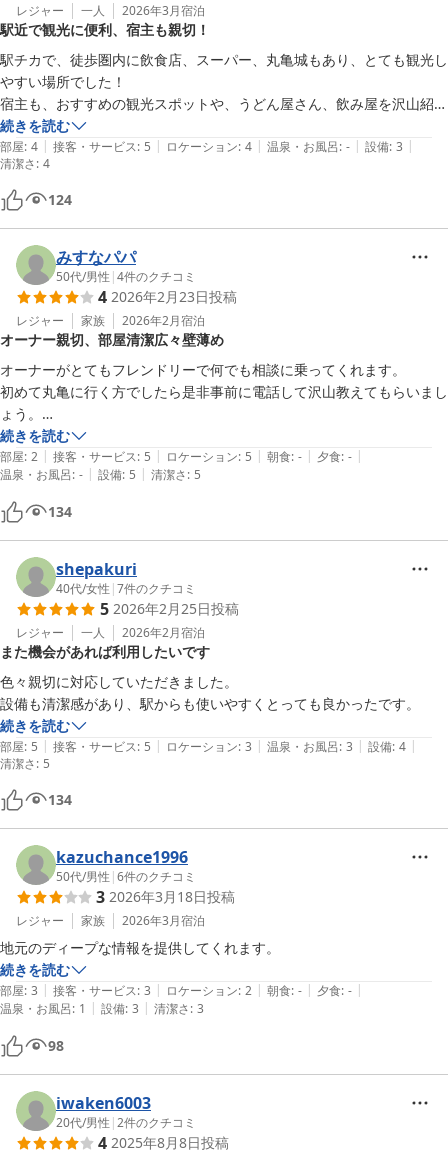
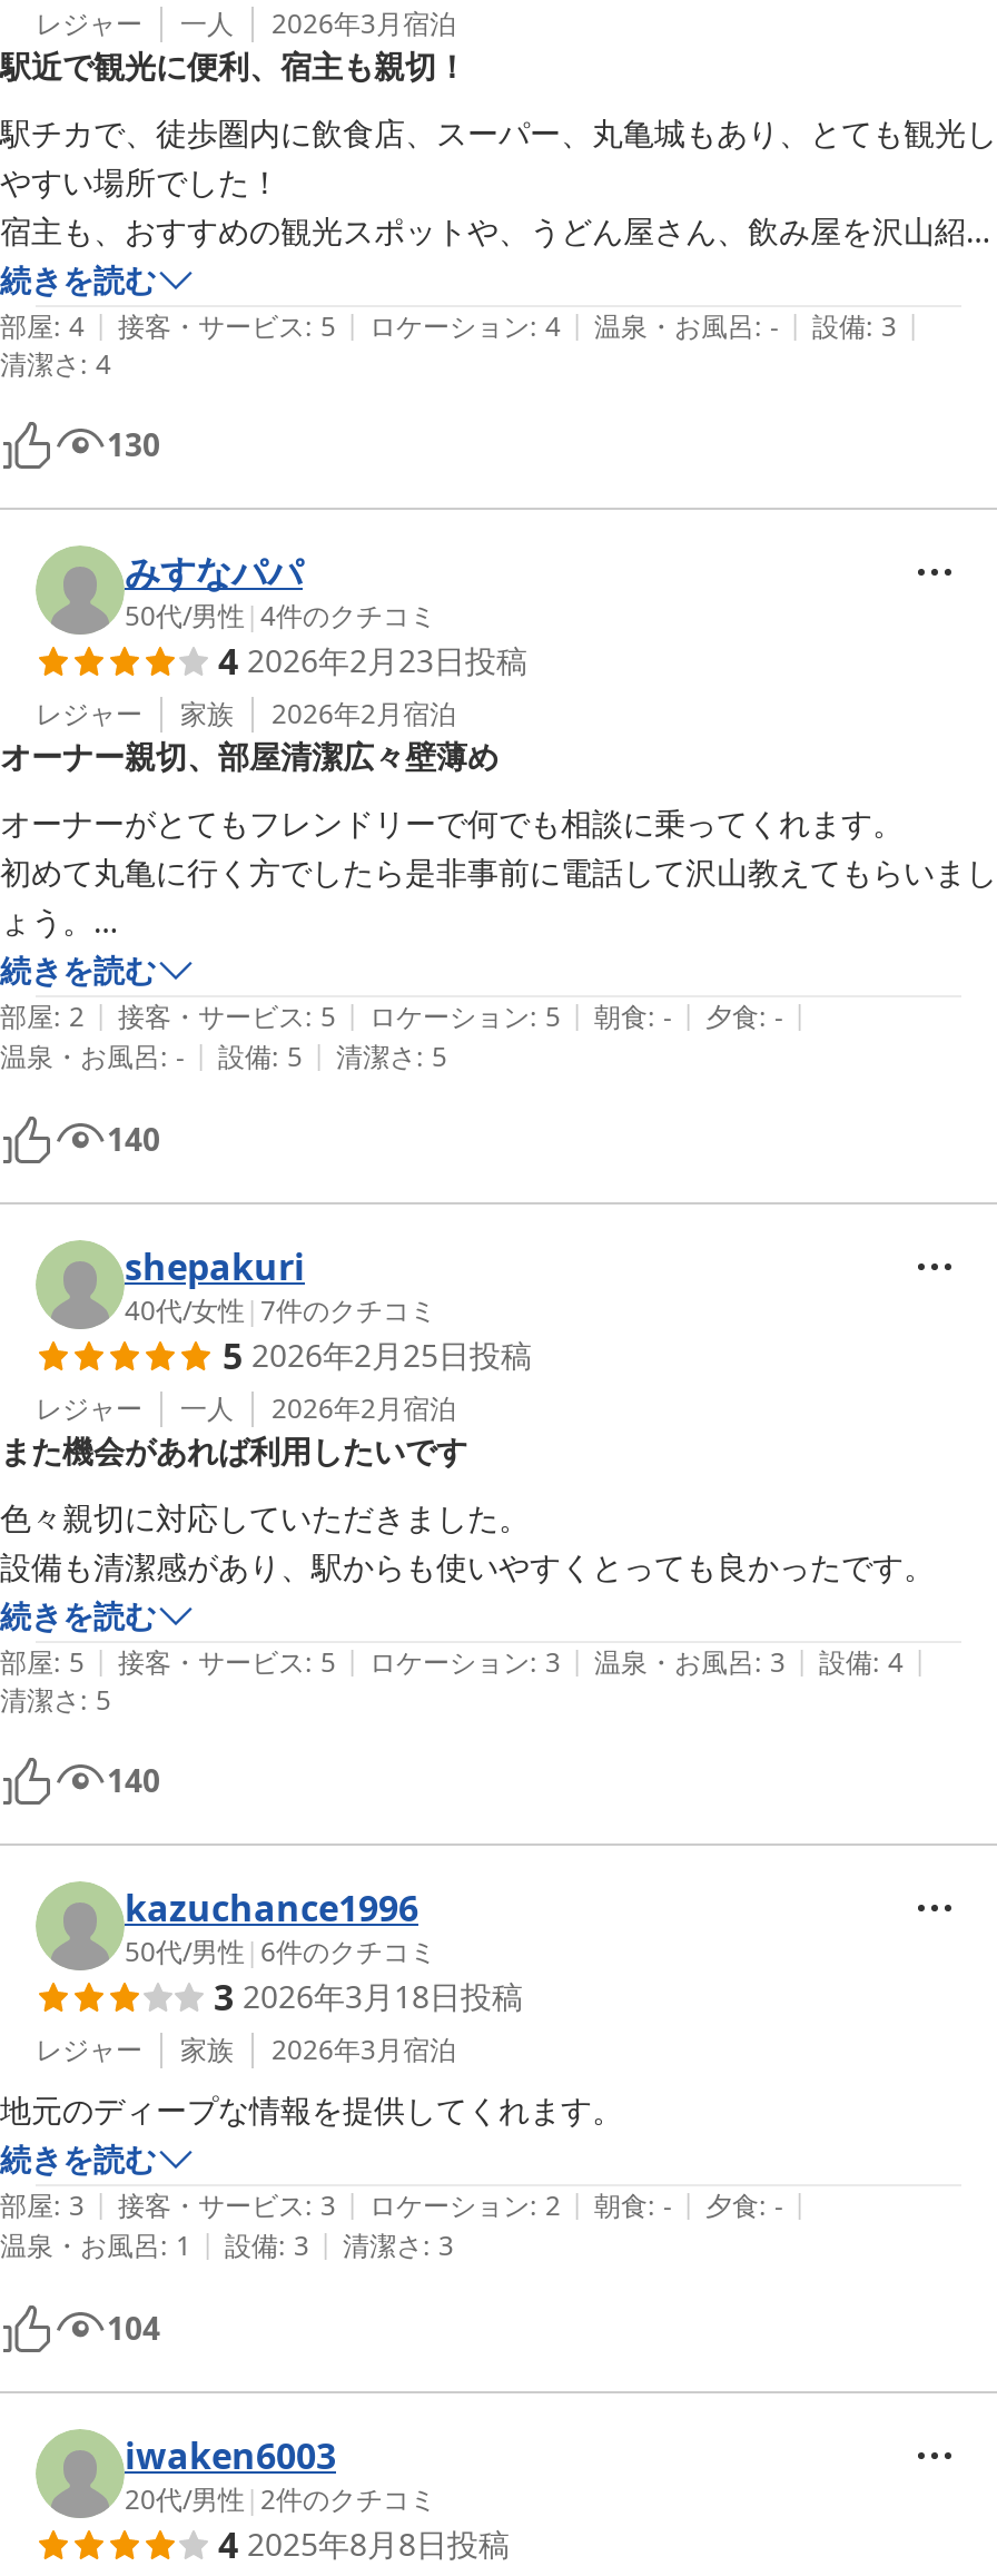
[48,190,72,209] 124 -> [107,423,160,465] 130
[48,502,72,521] 134 -> [107,1118,160,1160] 140
[48,790,72,809] 134 -> [107,1759,160,1801] 140
[48,1036,64,1055] 98 -> [107,2307,160,2349] 104

